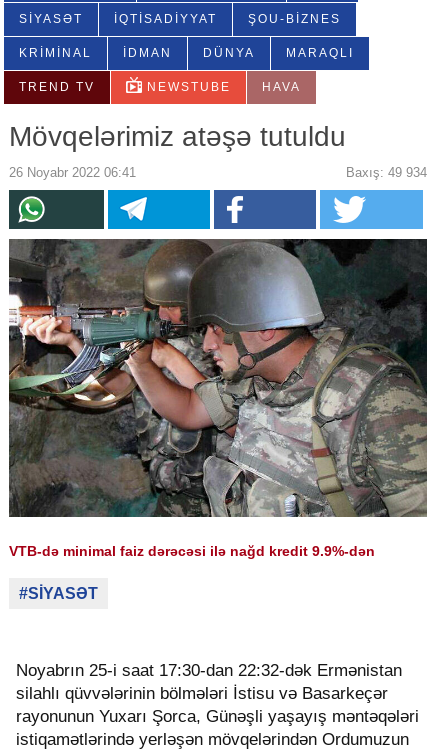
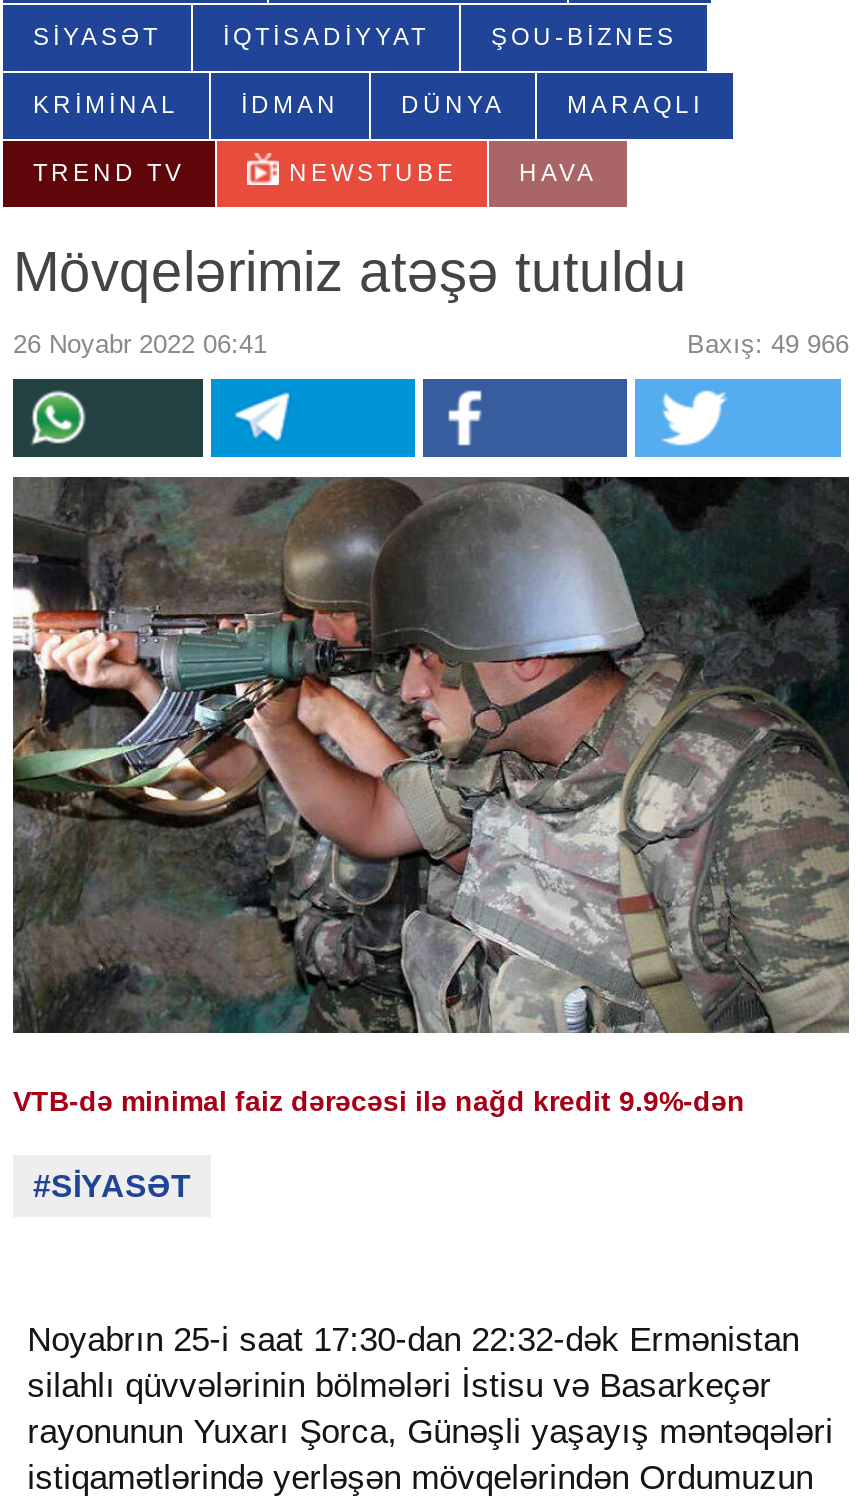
[346,165,427,180] Baxış: 49 934 -> [687,329,849,359] Baxış: 49 966

